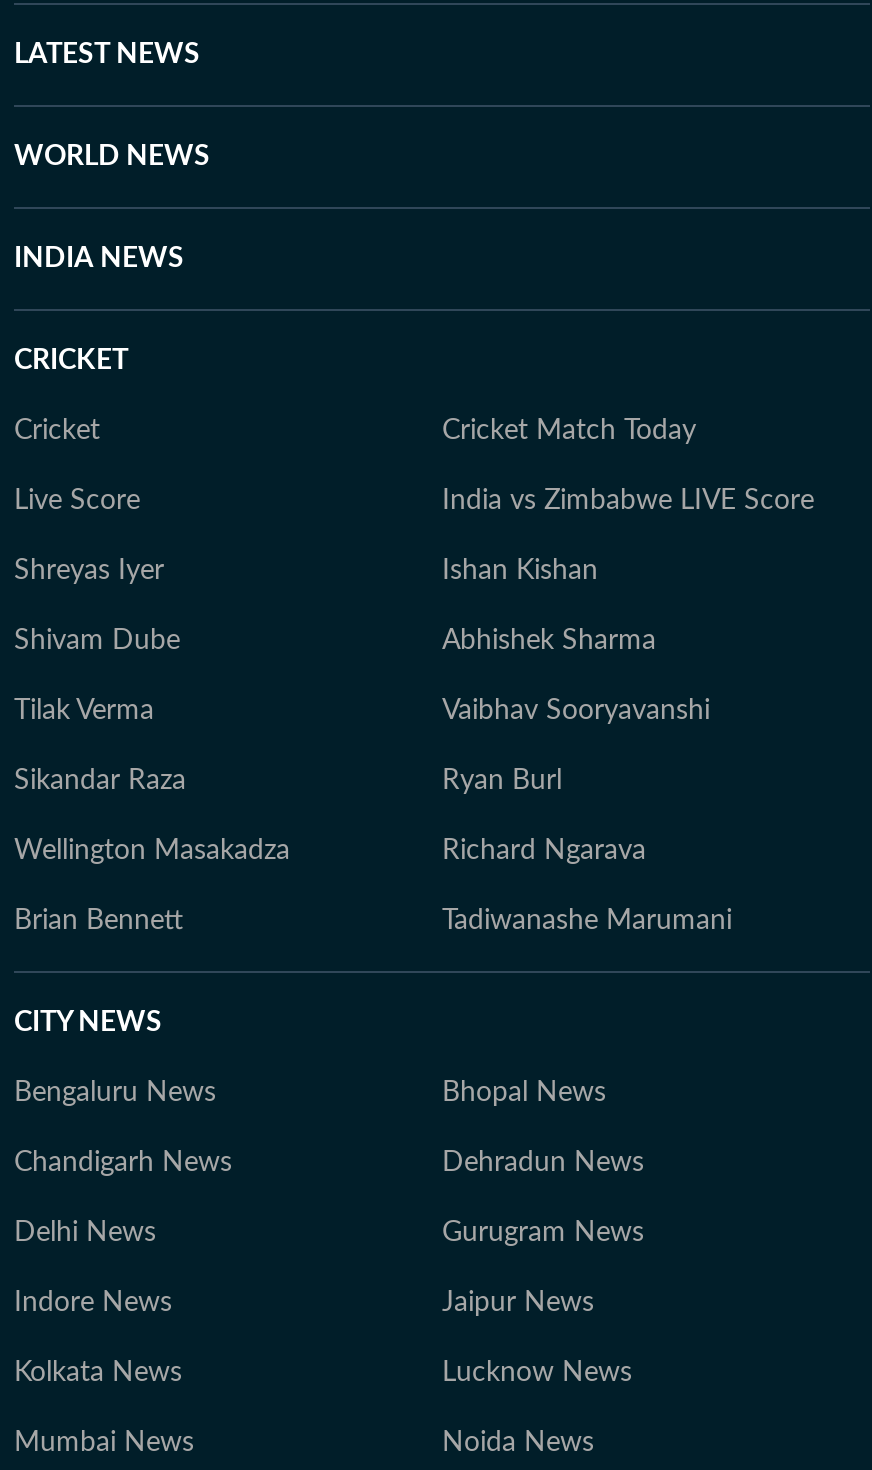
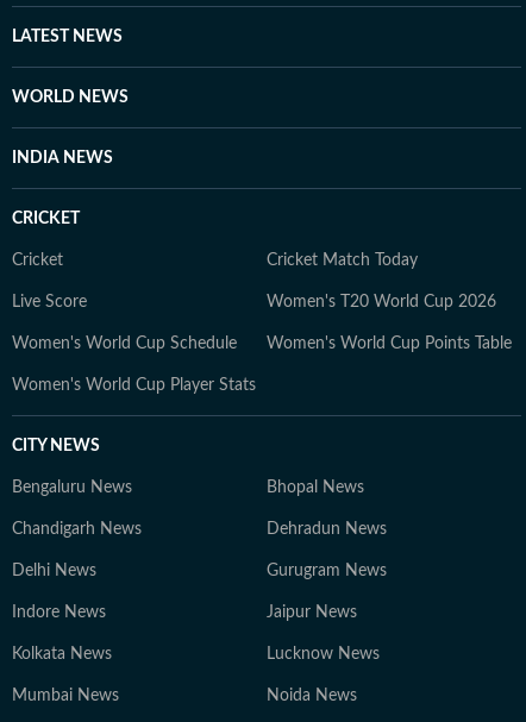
[14,487,814,935] India vs Zimbabwe LIVE Score | Shreyas Iyer | Ishan Kishan | Shivam Dube | Abhishek Sharma | Tilak Verma | Vaibhav Sooryavanshi | Sikandar Raza | Ryan Burl | Wellington Masakadza | Richard Ngarava | Brian Bennett | Tadiwanashe Marumani -> [12,294,512,394] Women's T20 World Cup 2026 | Women's World Cup Schedule | Women's World Cup Points Table | Women's World Cup Player Stats

